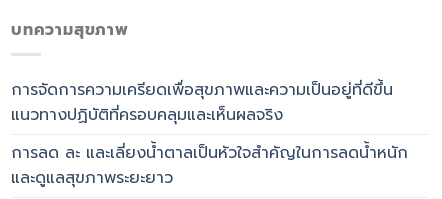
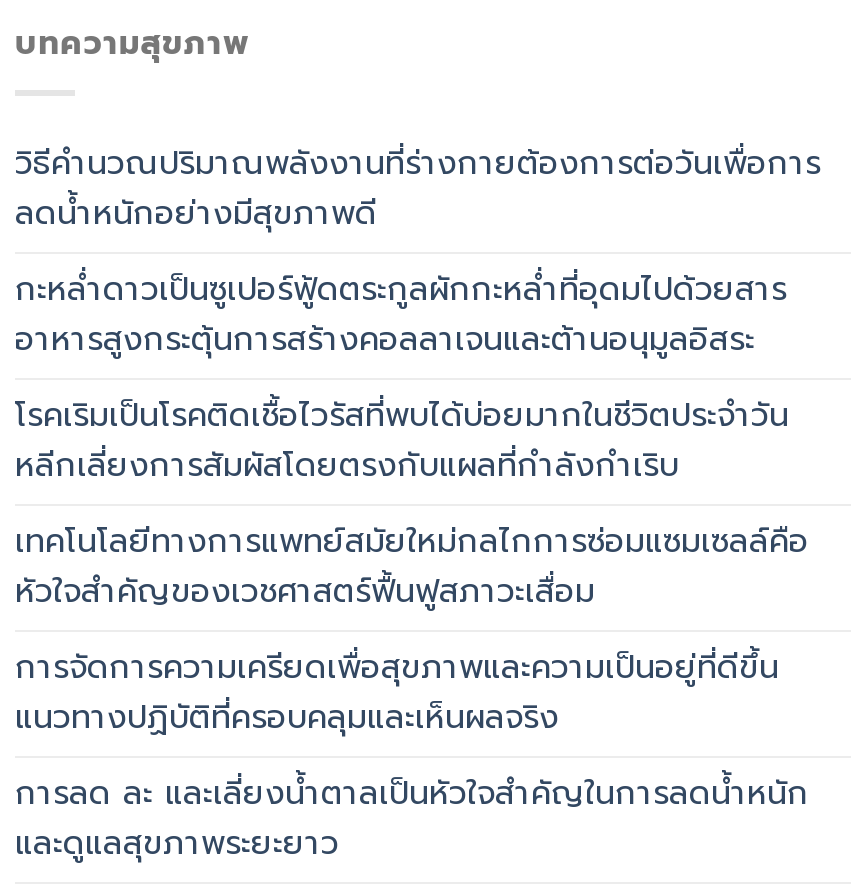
none -> [15,140,821,616] วิธีคำนวณปริมาณพลังงานที่ร่างกายต้องการต่อวันเพื่อการ | ลดน้ำหนักอย่างมีสุขภาพดี | กะหล่ำดาวเป็นซูเปอร์ฟู้ดตระกูลผักกะหล่ำที่อุดมไปด้วยสาร | อาหารสูงกระตุ้นการสร้างคอลลาเจนและต้านอนุมูลอิสระ | โรคเริมเป็นโรคติดเชื้อไวรัสที่พบได้บ่อยมากในชีวิตประจำวัน | หลีกเลี่ยงการสัมผัสโดยตรงกับแผลที่กำลังกำเริบ | เทคโนโลยีทางการแพทย์สมัยใหม่กลไกการซ่อมแซมเซลล์คือ | หัวใจสำคัญของเวชศาสตร์ฟื้นฟูสภาวะเสื่อม

